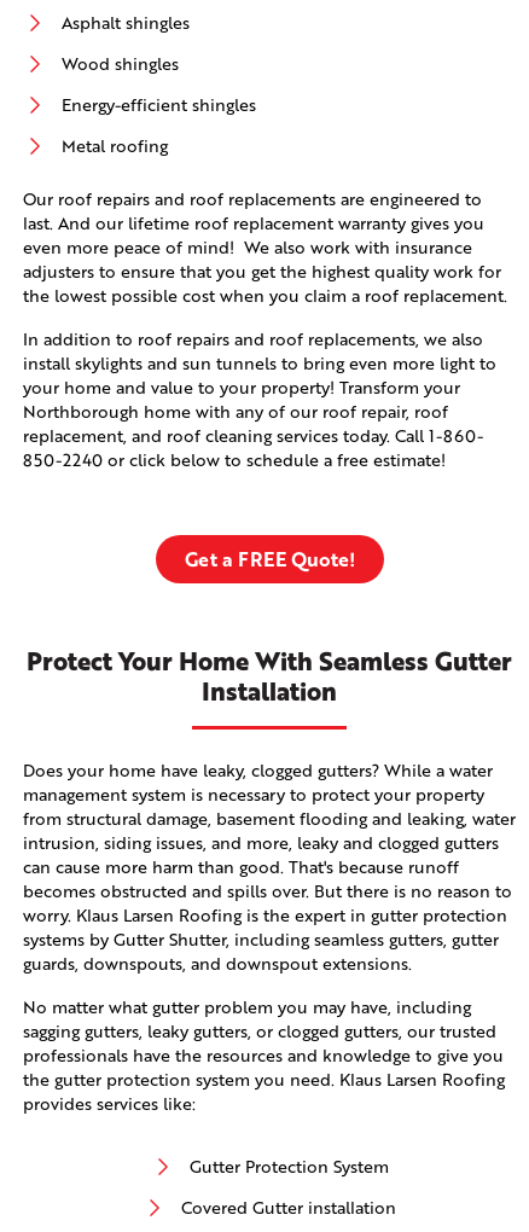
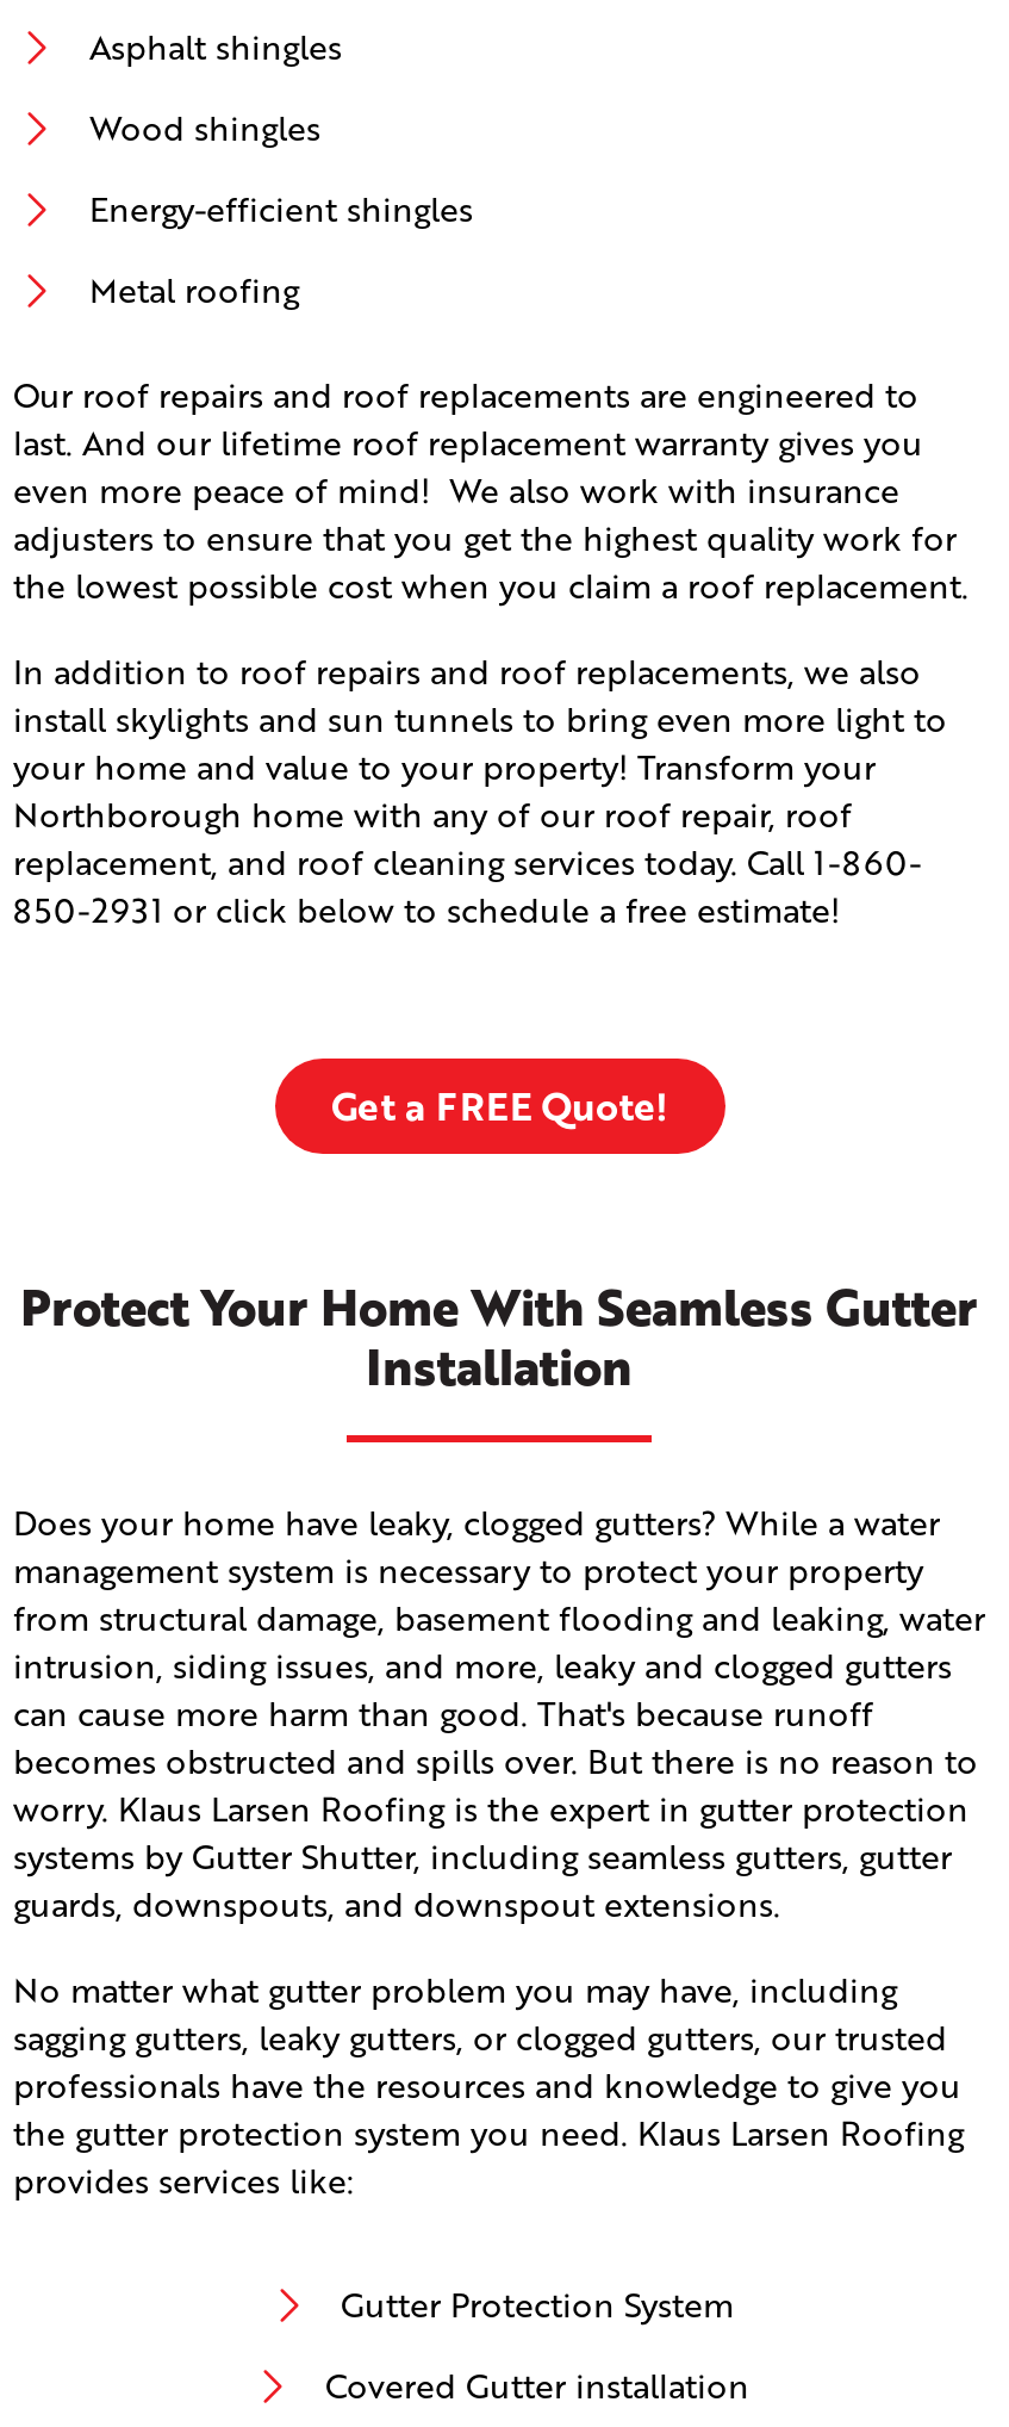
[23,449,446,472] 850-2240 or click below to schedule a free estimate! -> [13,888,840,933] 850-2931 or click below to schedule a free estimate!

